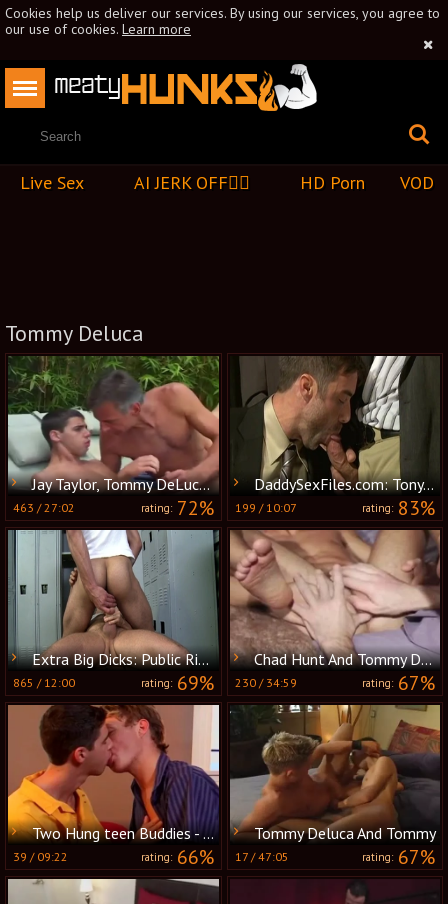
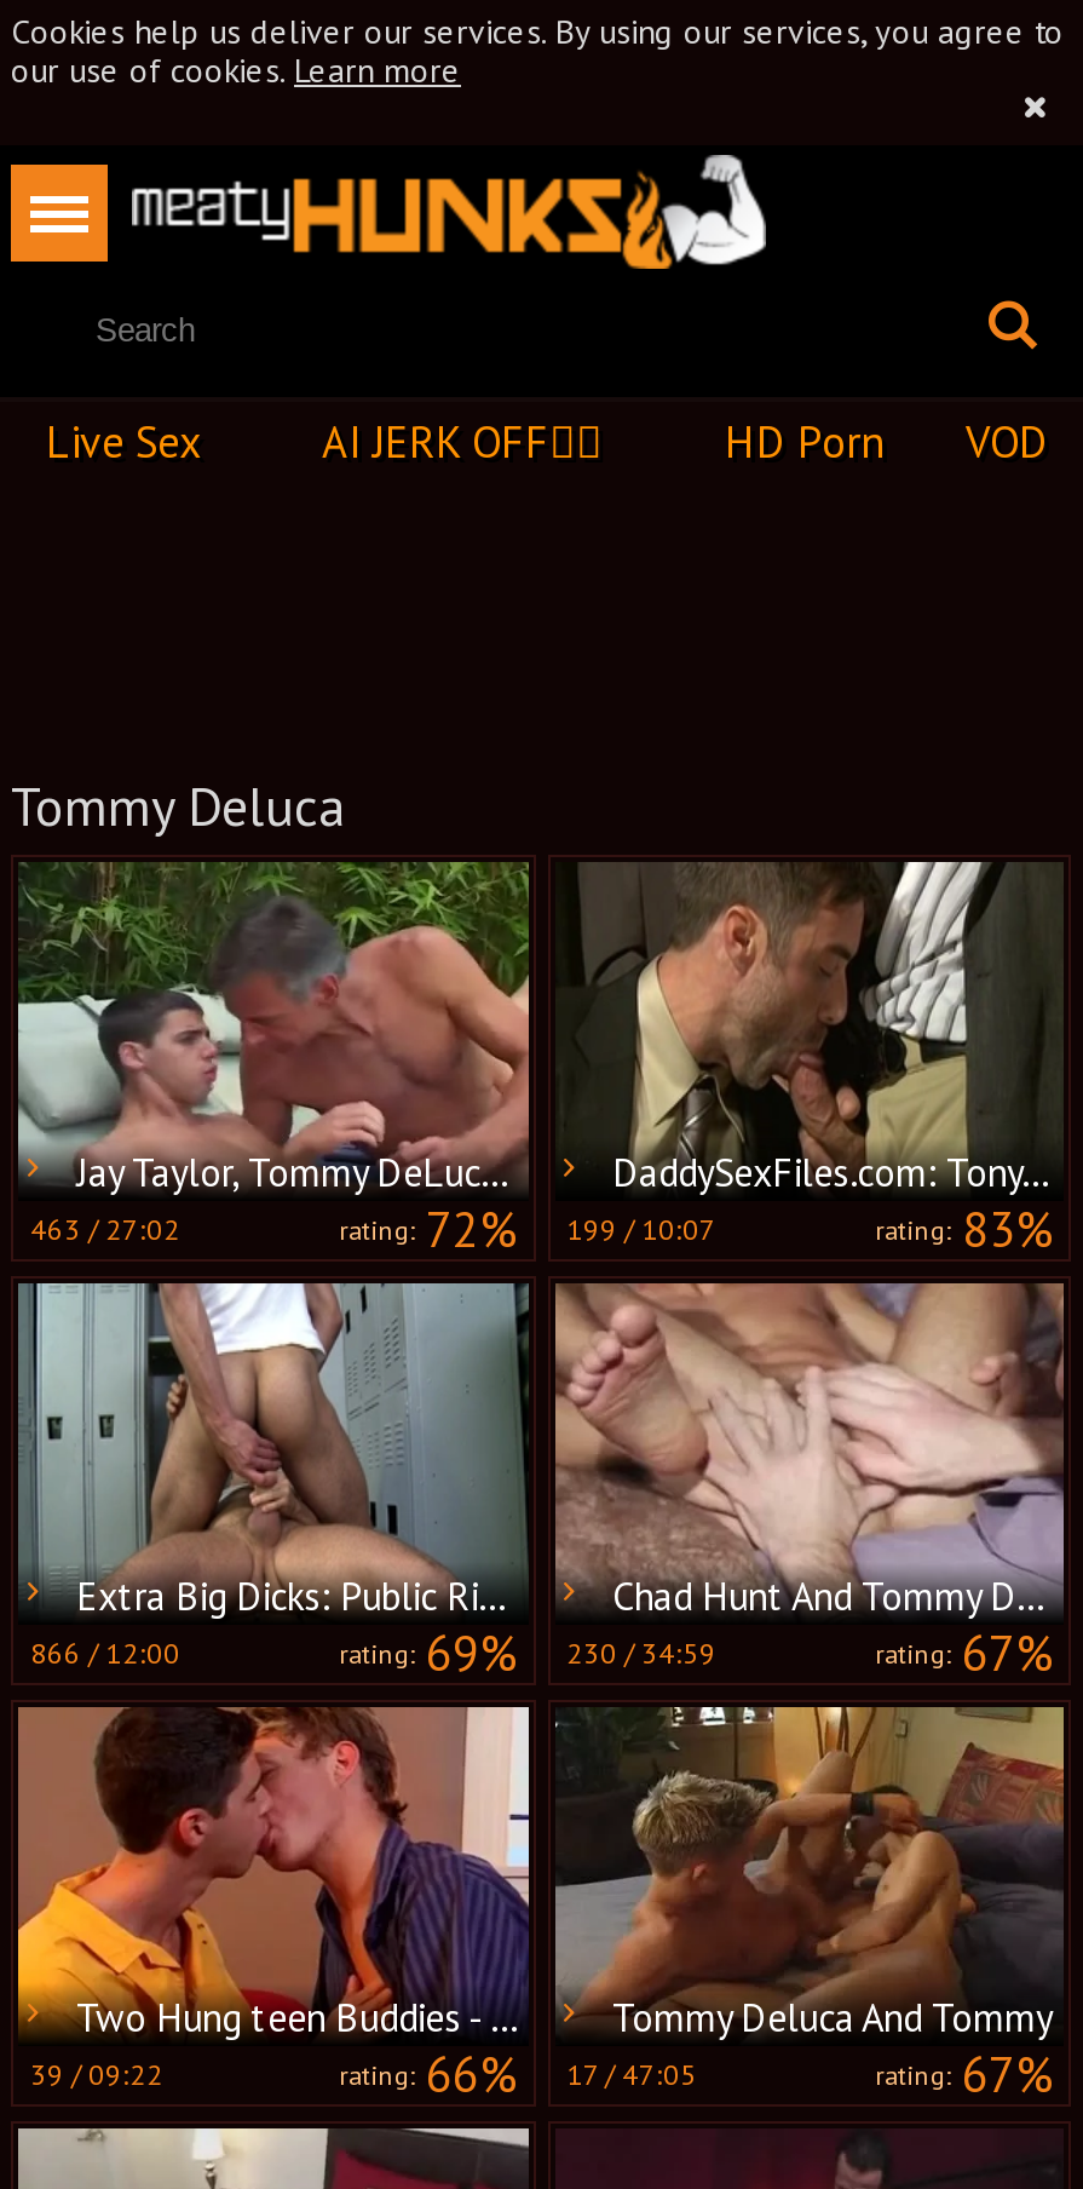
[13,675,75,690] 865 / 12:00 -> [30,1634,180,1670] 866 / 12:00

